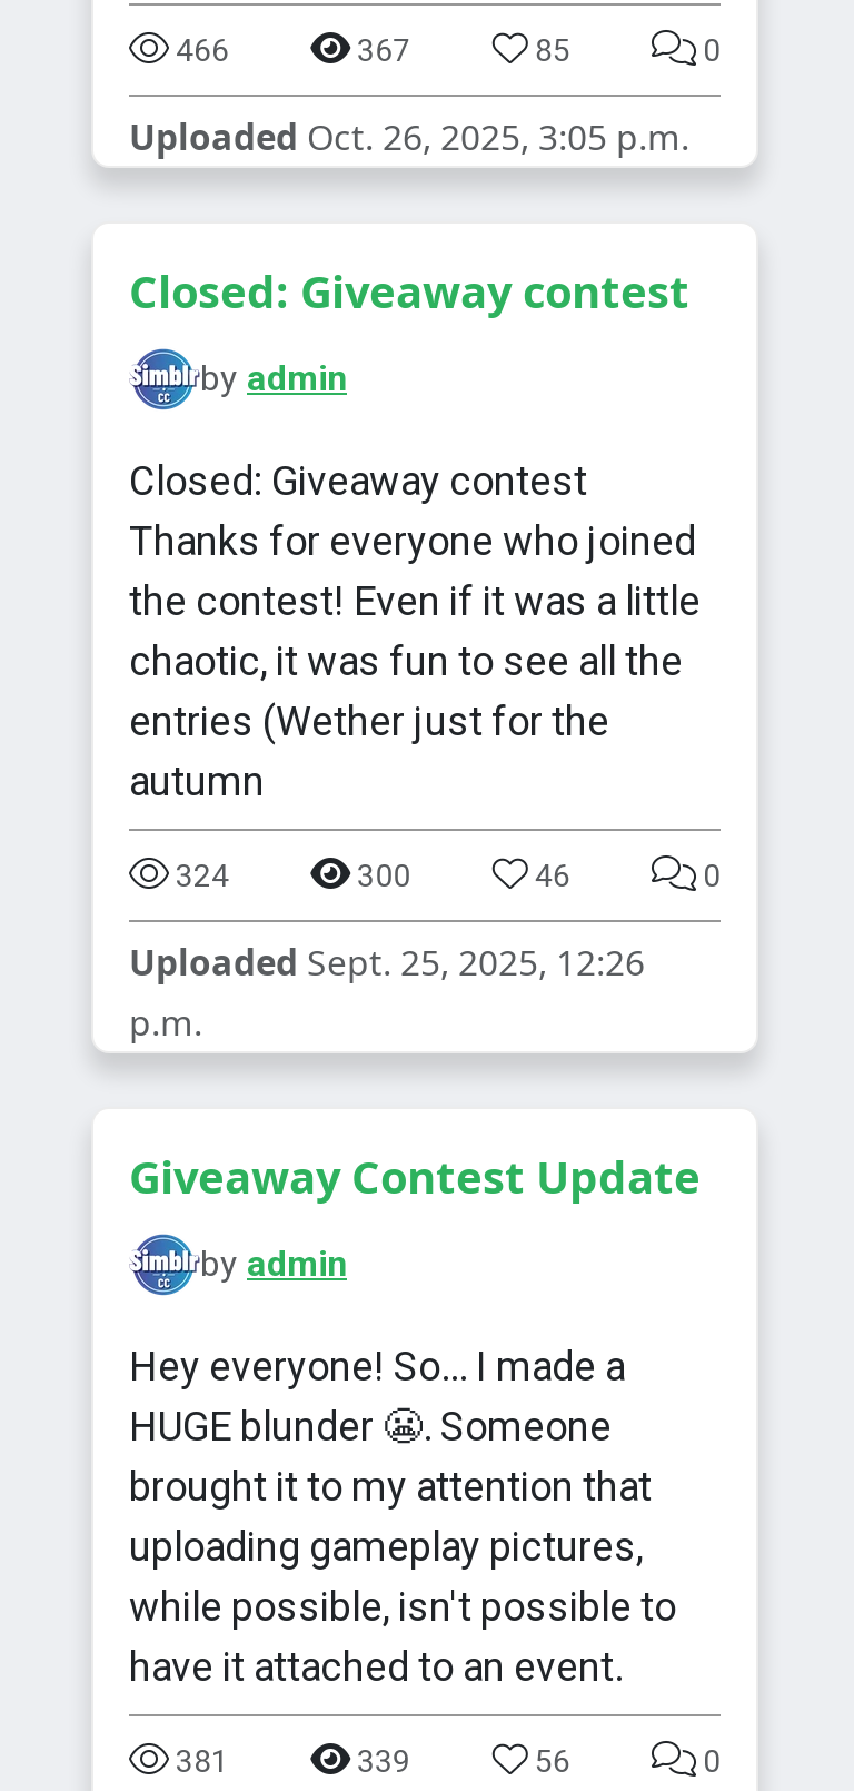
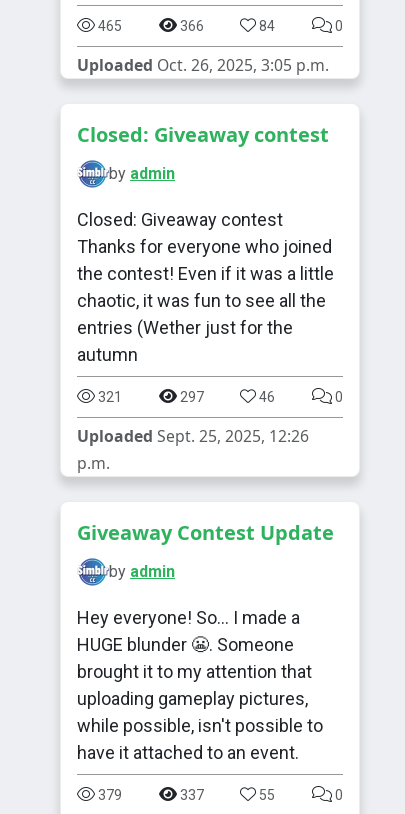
[169,32,229,68] 466 -> [95,18,122,34] 465
[351,32,411,68] 367 -> [177,18,204,34] 366
[528,32,570,68] 85 -> [256,18,275,34] 84
[169,858,229,893] 324 -> [95,389,122,405] 321
[351,858,411,893] 300 -> [177,389,204,405] 297
[169,1743,229,1779] 381 -> [95,787,122,803] 379
[351,1743,411,1779] 339 -> [177,787,204,803] 337
[528,1743,570,1779] 56 -> [256,787,275,803] 55

